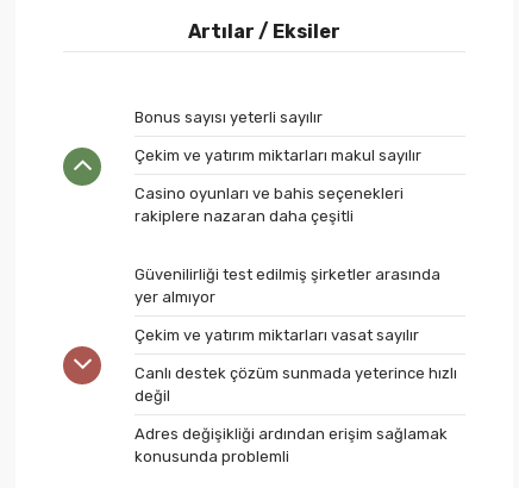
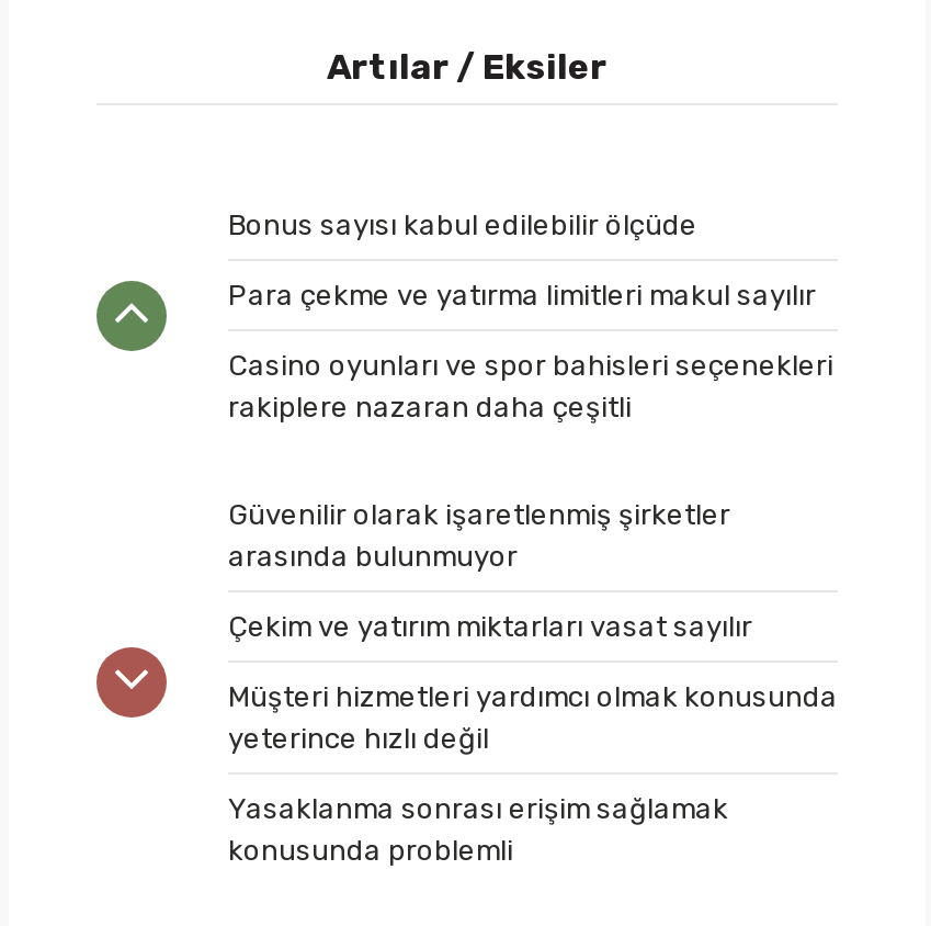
[135,108,323,126] Bonus sayısı yeterli sayılır -> [228,207,697,240] Bonus sayısı kabul edilebilir ölçüde
[135,146,421,164] Çekim ve yatırım miktarları makul sayılır -> [228,278,816,310] Para çekme ve yatırma limitleri makul sayılır
[135,184,404,202] Casino oyunları ve bahis seçenekleri -> [228,348,833,381] Casino oyunları ve spor bahisleri seçenekleri
[135,265,440,306] Güvenilirliği test edilmiş şirketler arasında | yer almıyor -> [228,497,730,572] Güvenilir olarak işaretlenmiş şirketler | arasında bulunmuyor
[135,364,457,405] Canlı destek çözüm sunmada yeterince hızlı | değil -> [228,679,838,754] Müşteri hizmetleri yardımcı olmak konusunda | yeterince hızlı değil
[135,425,448,443] Adres değişikliği ardından erişim sağlamak -> [228,791,728,824] Yasaklanma sonrası erişim sağlamak

